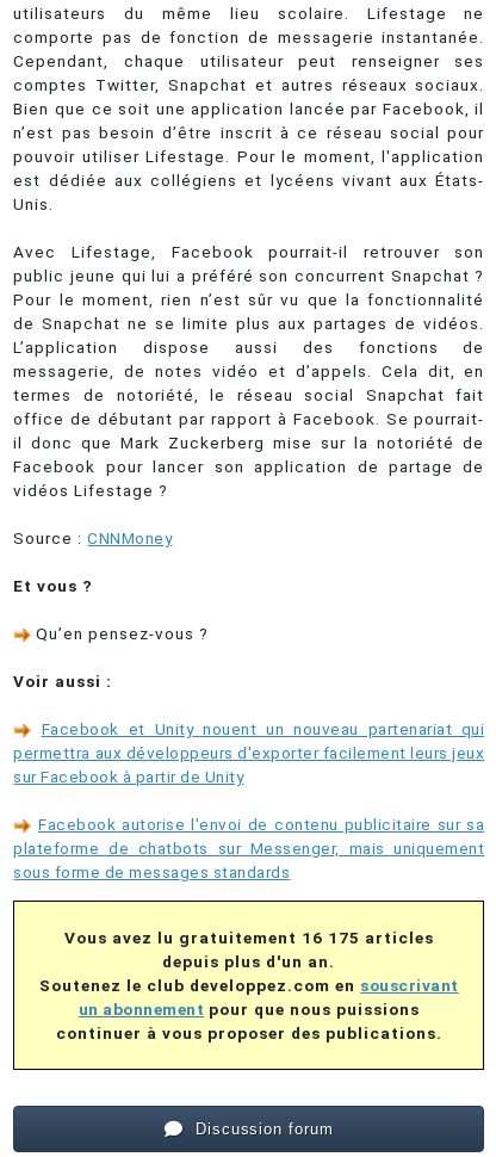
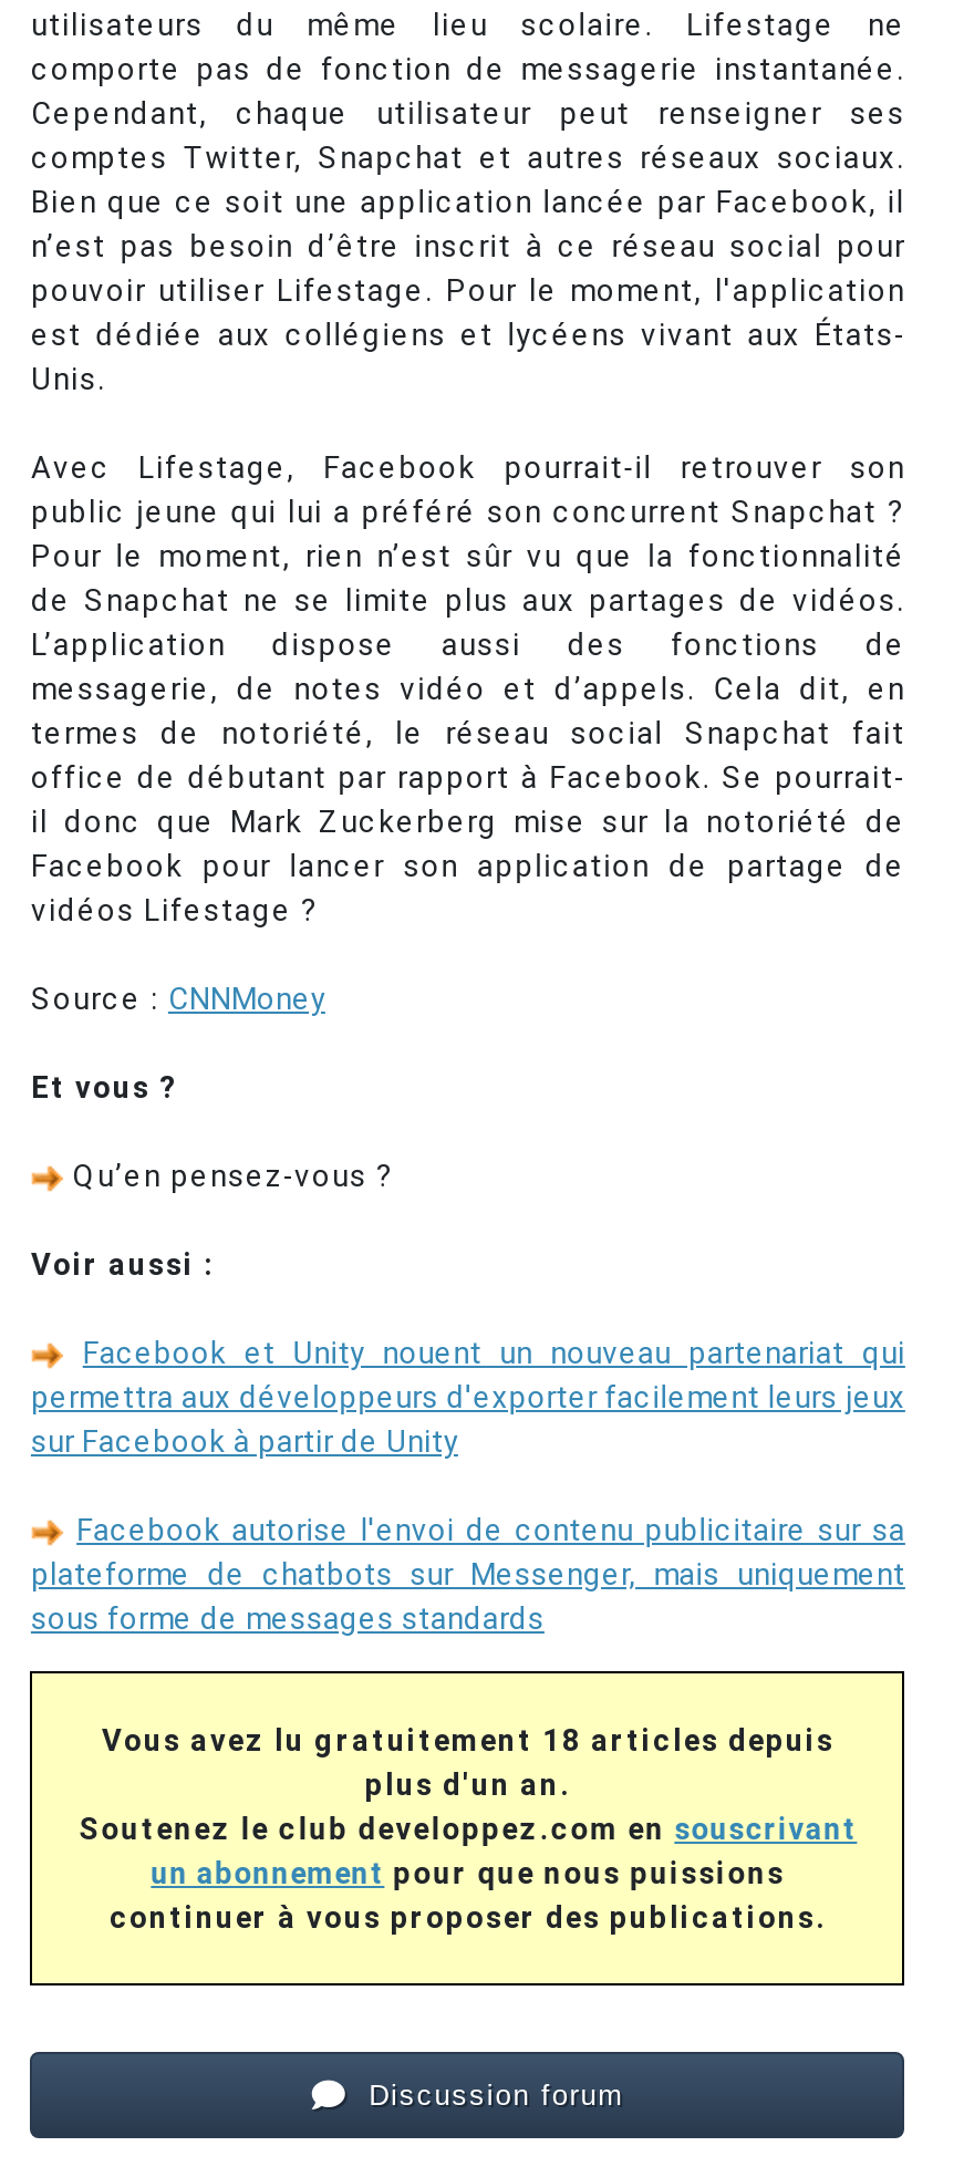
[64,928,434,970] Vous avez lu gratuitement 16 175 articles | depuis plus d'un an. -> [102,1721,834,1801] Vous avez lu gratuitement 18 articles depuis | plus d'un an.

